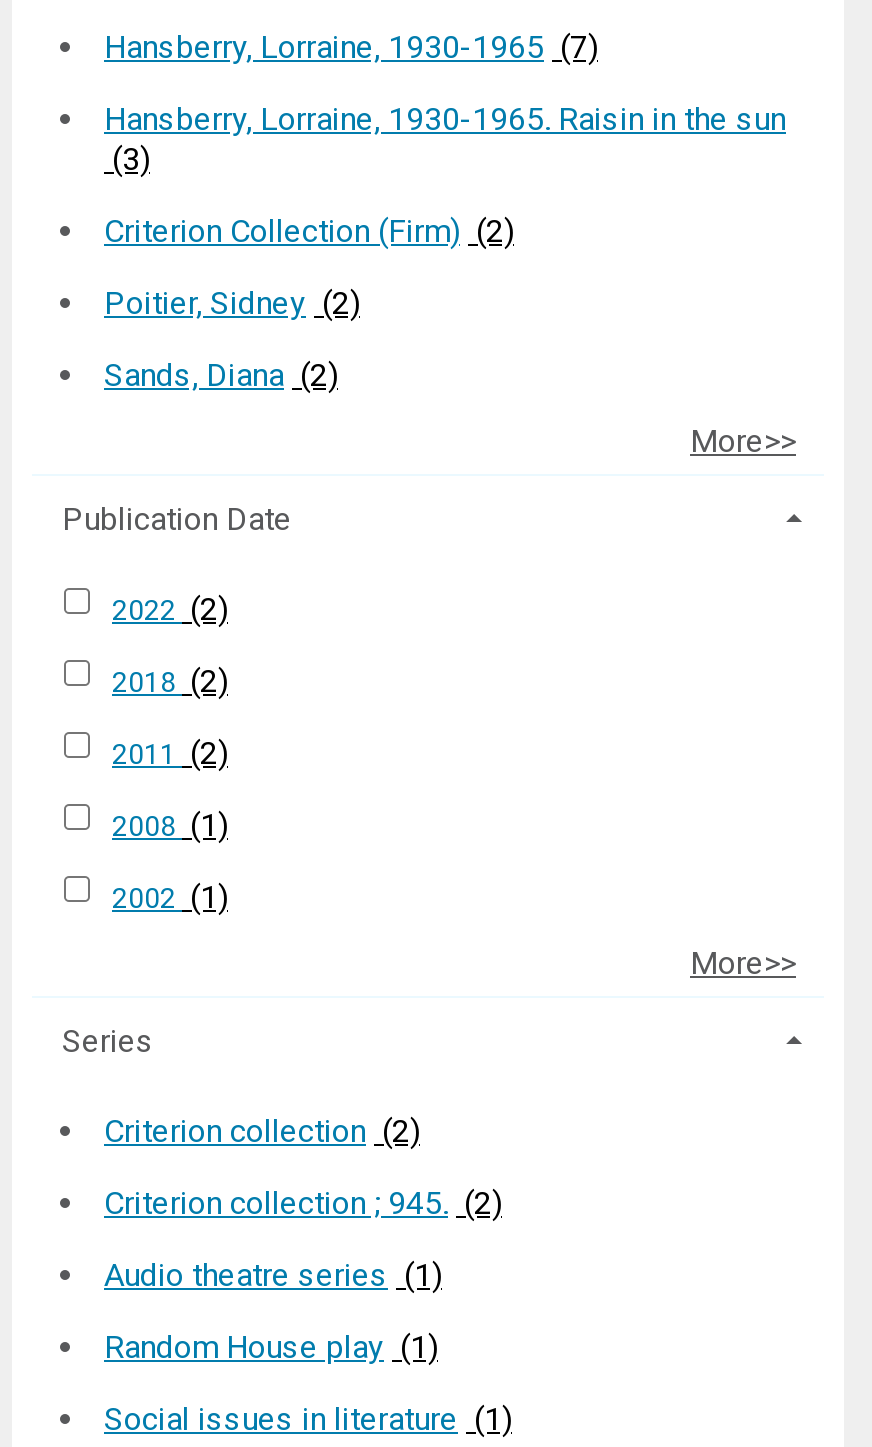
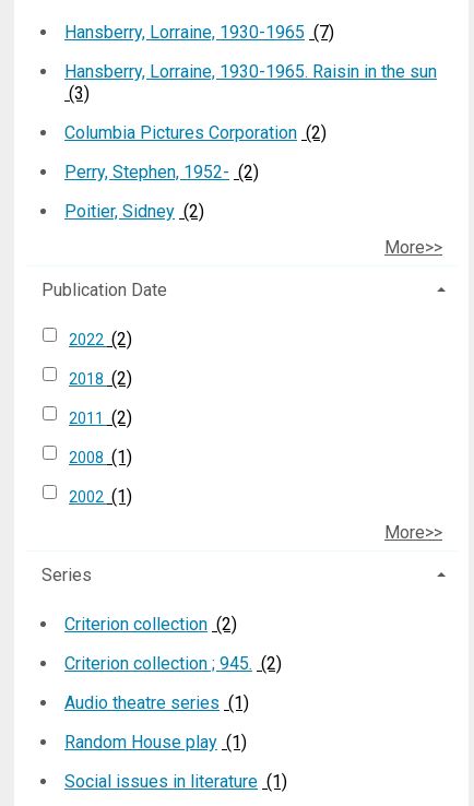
[104,211,514,249] Criterion Collection (Firm) (2) -> [64,122,327,182] Columbia Pictures Corporation (2) | Perry, Stephen, 1952- (2)
moved [104,283,360,321] -> [64,201,204,221]: Poitier, Sidney (2)
[104,355,338,393] Sands, Diana (2) -> none

